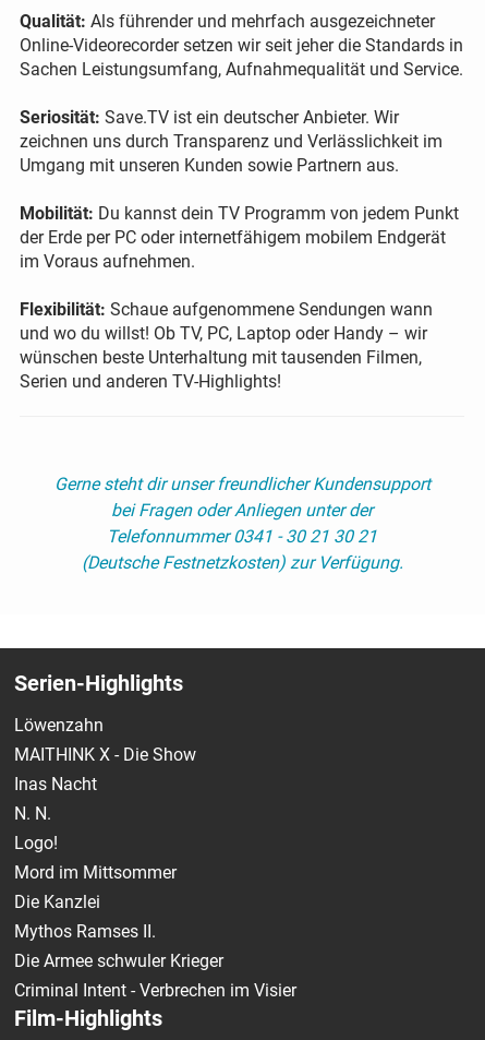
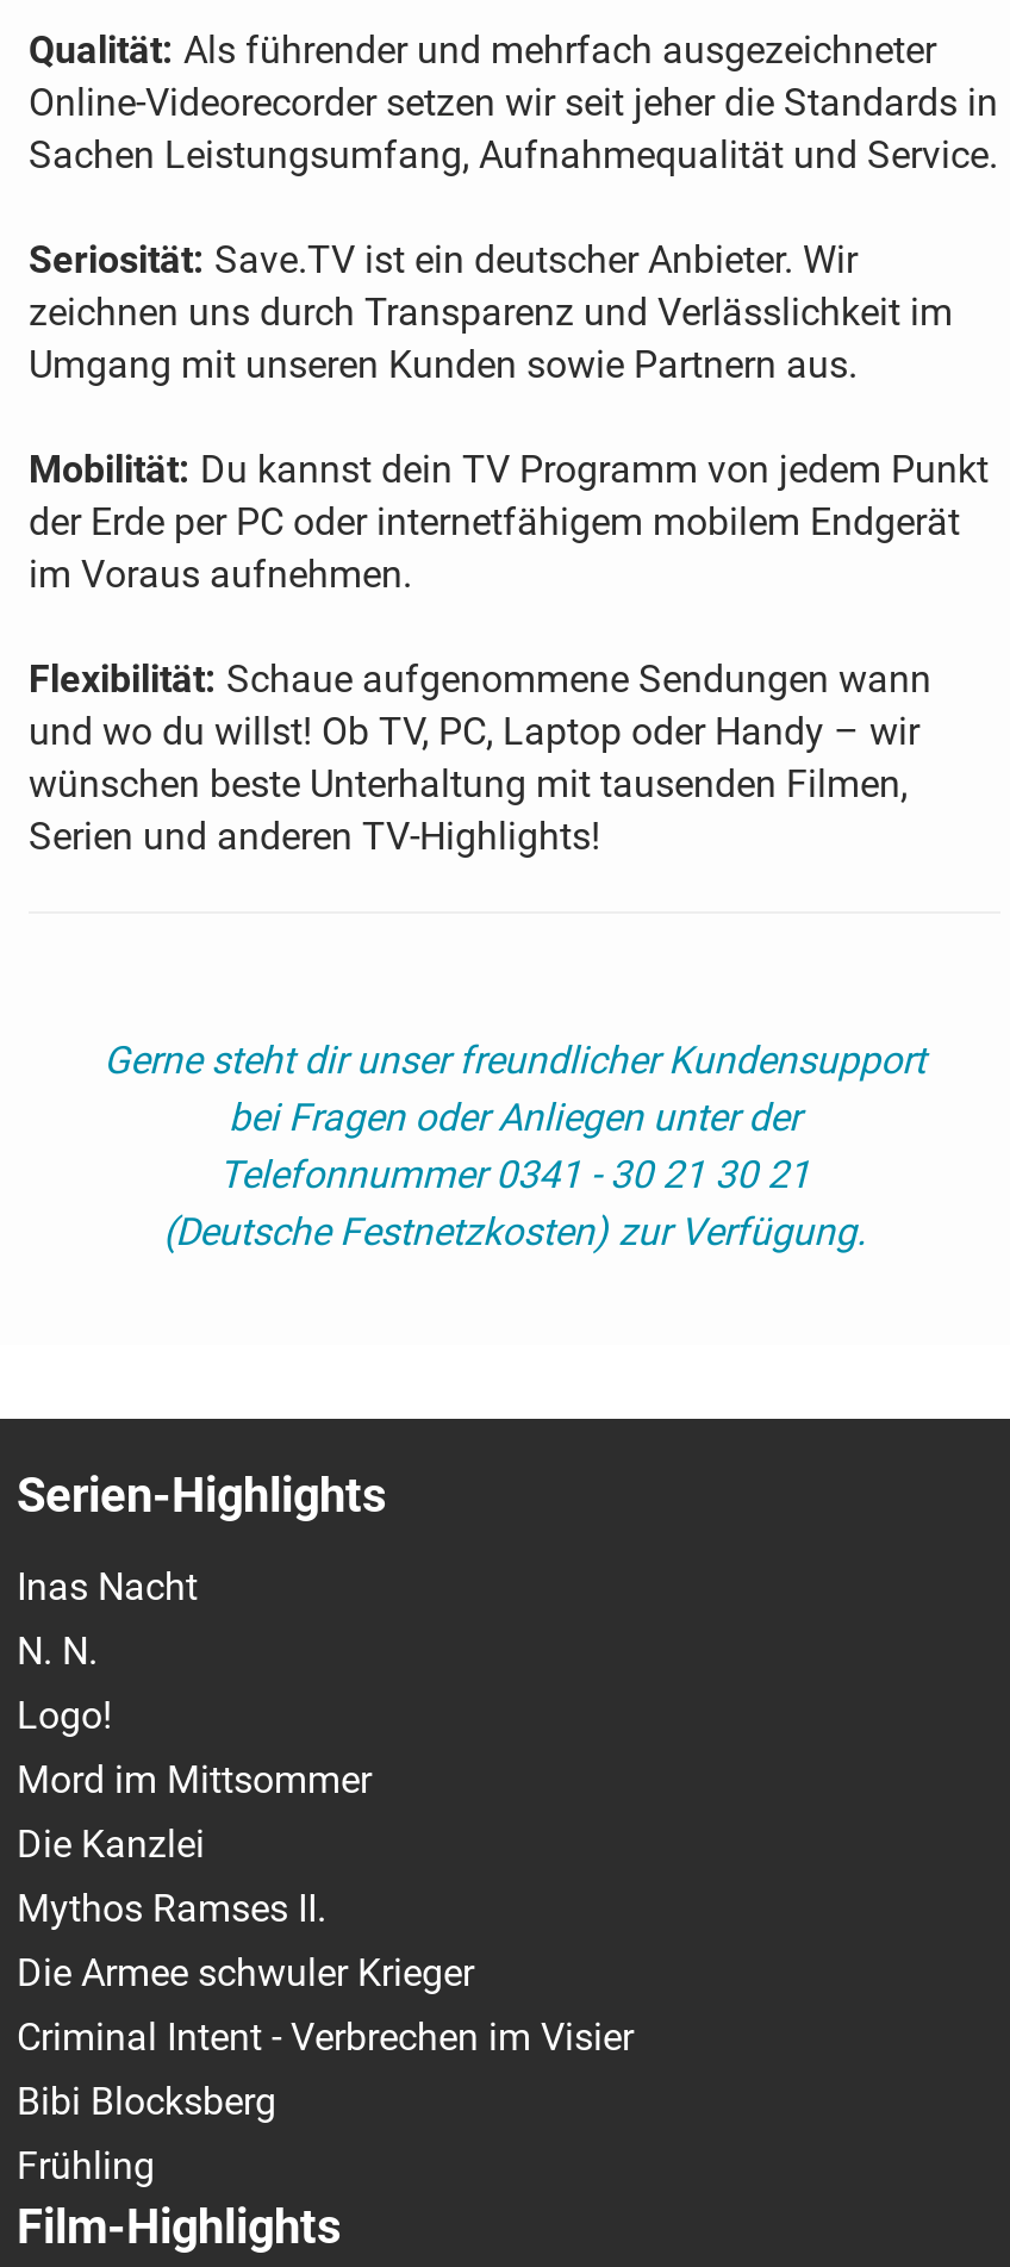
[14,715,196,765] Löwenzahn | MAITHINK X - Die Show -> none
moved [14,774,296,1000] -> [17,1564,634,2059]: Inas Nacht | N. N. | Logo! | Mord im Mittsommer | Die Kanzlei | Mythos Ramses II. | Die Armee schwuler Krieger | Criminal Intent - Verbrechen im Visier
none -> [17,2078,276,2188] Bibi Blocksberg | Frühling

